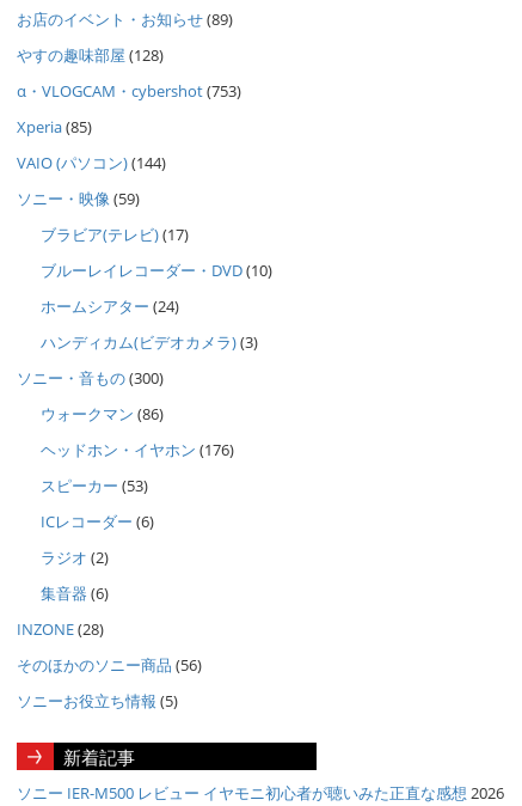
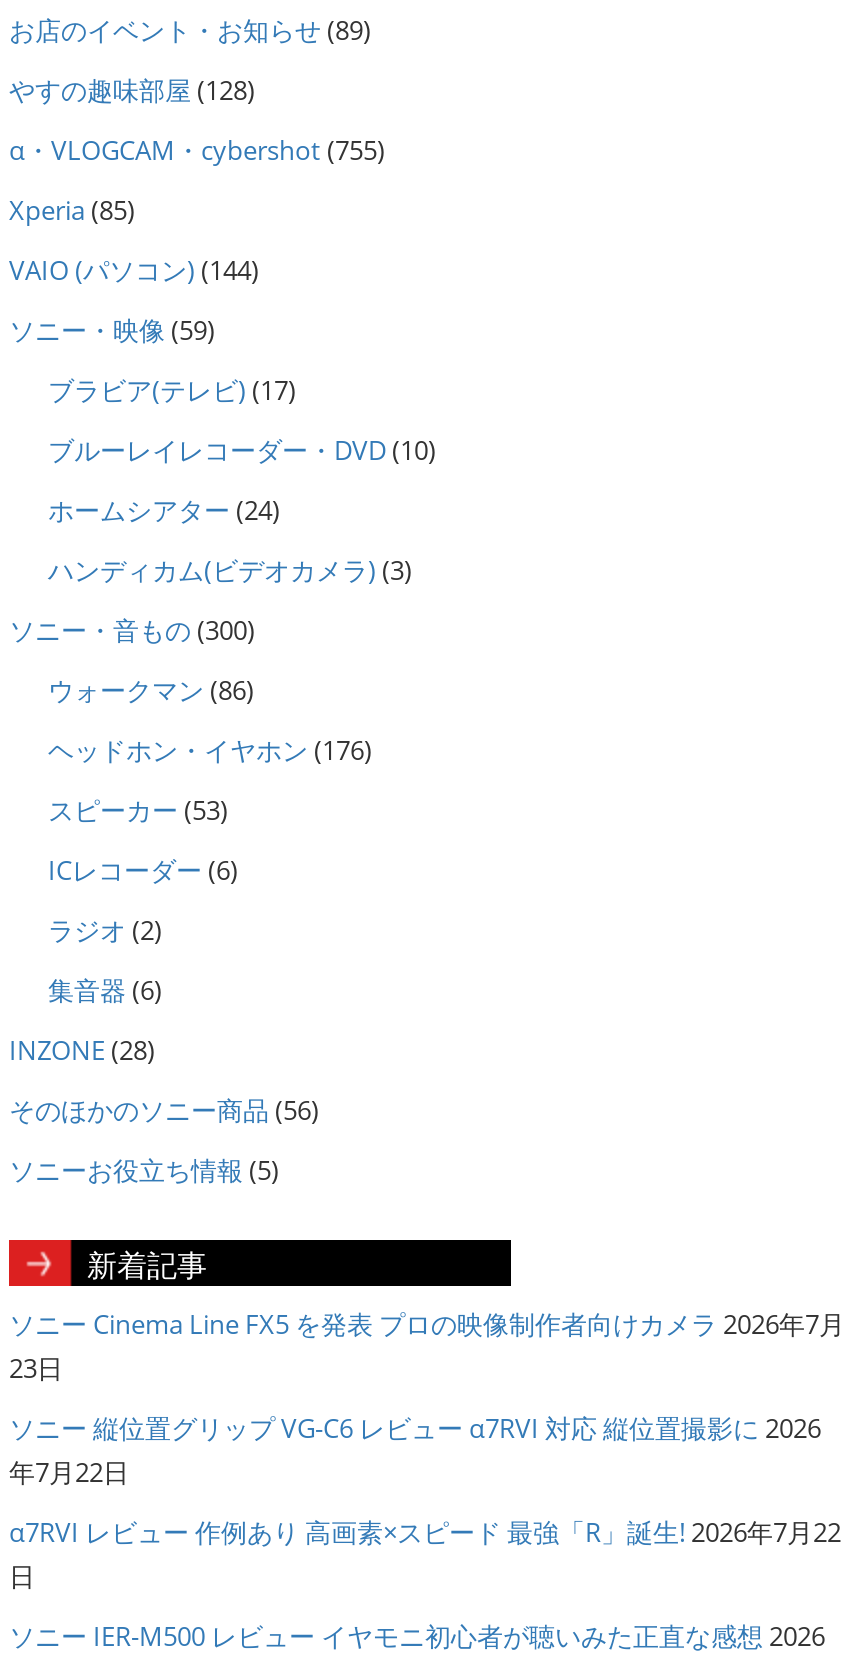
[17,80,241,101] α・VLOGCAM・cybershot (753) -> [9,131,385,167] α・VLOGCAM・cybershot (755)
none -> [9,1305,845,1593] ソニー Cinema Line FX5 を発表 プロの映像制作者向けカメラ 2026年7月 | 23日 | ソニー 縦位置グリップ VG-C6 レビュー α7RVI 対応 縦位置撮影に 2026 | 年7月22日 | α7RVI レビュー 作例あり 高画素×スピード 最強「R」誕生! 2026年7月22 | 日

